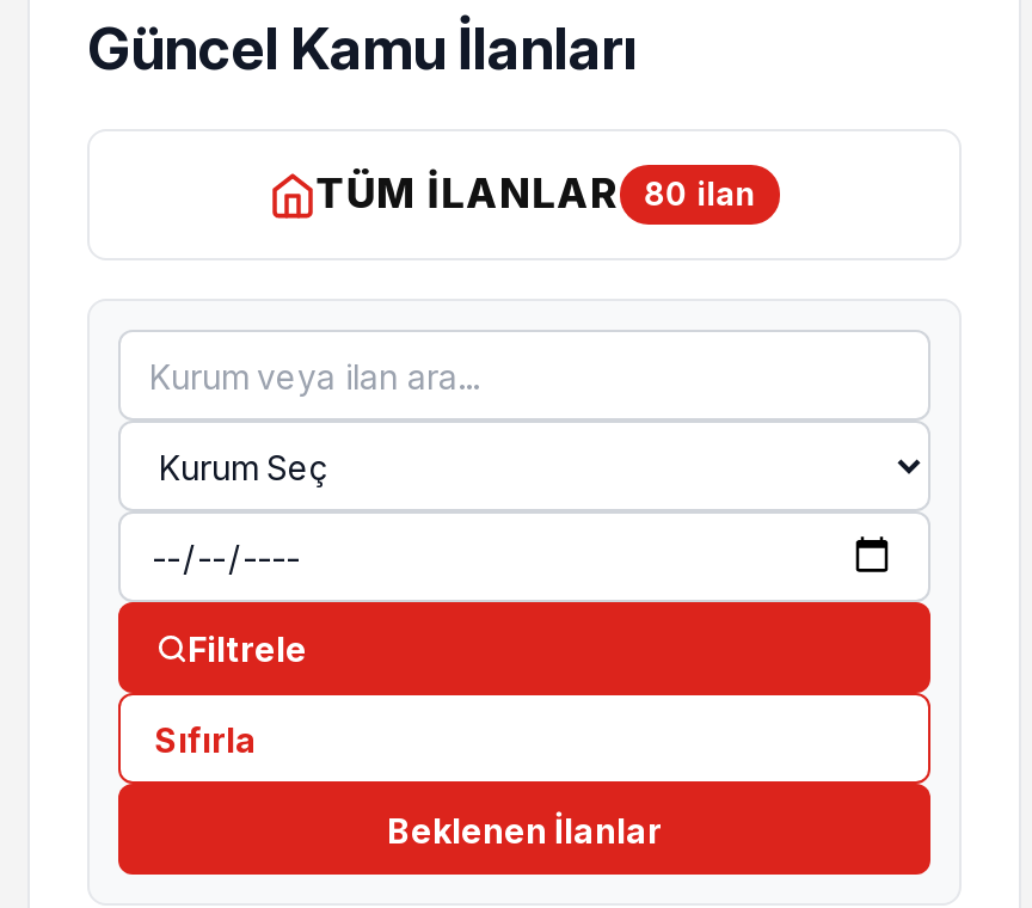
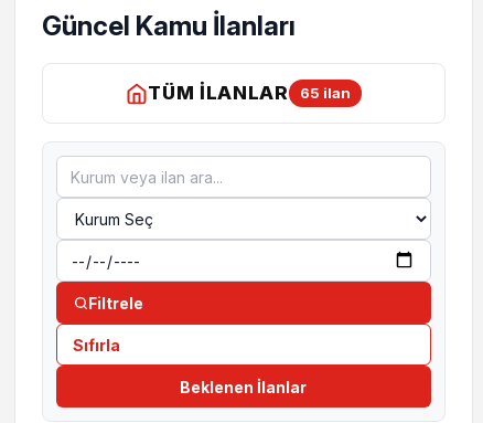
[316,170,757,217] TÜM İLANLAR 80 ilan -> [148,82,350,104] TÜM İLANLAR 65 ilan

